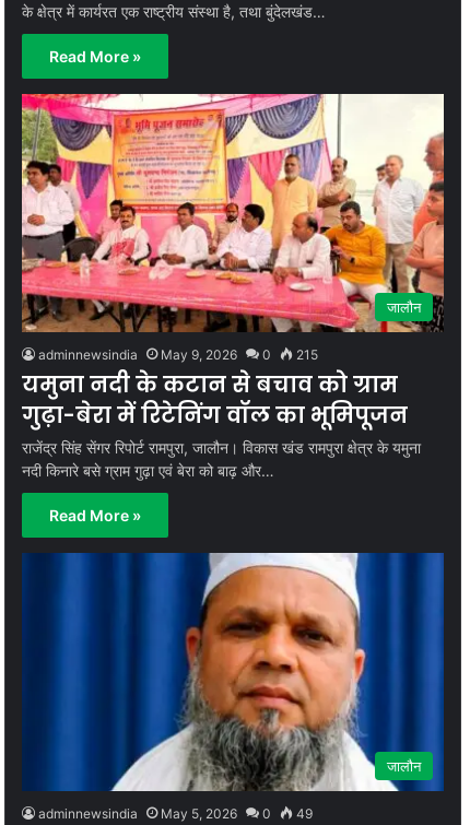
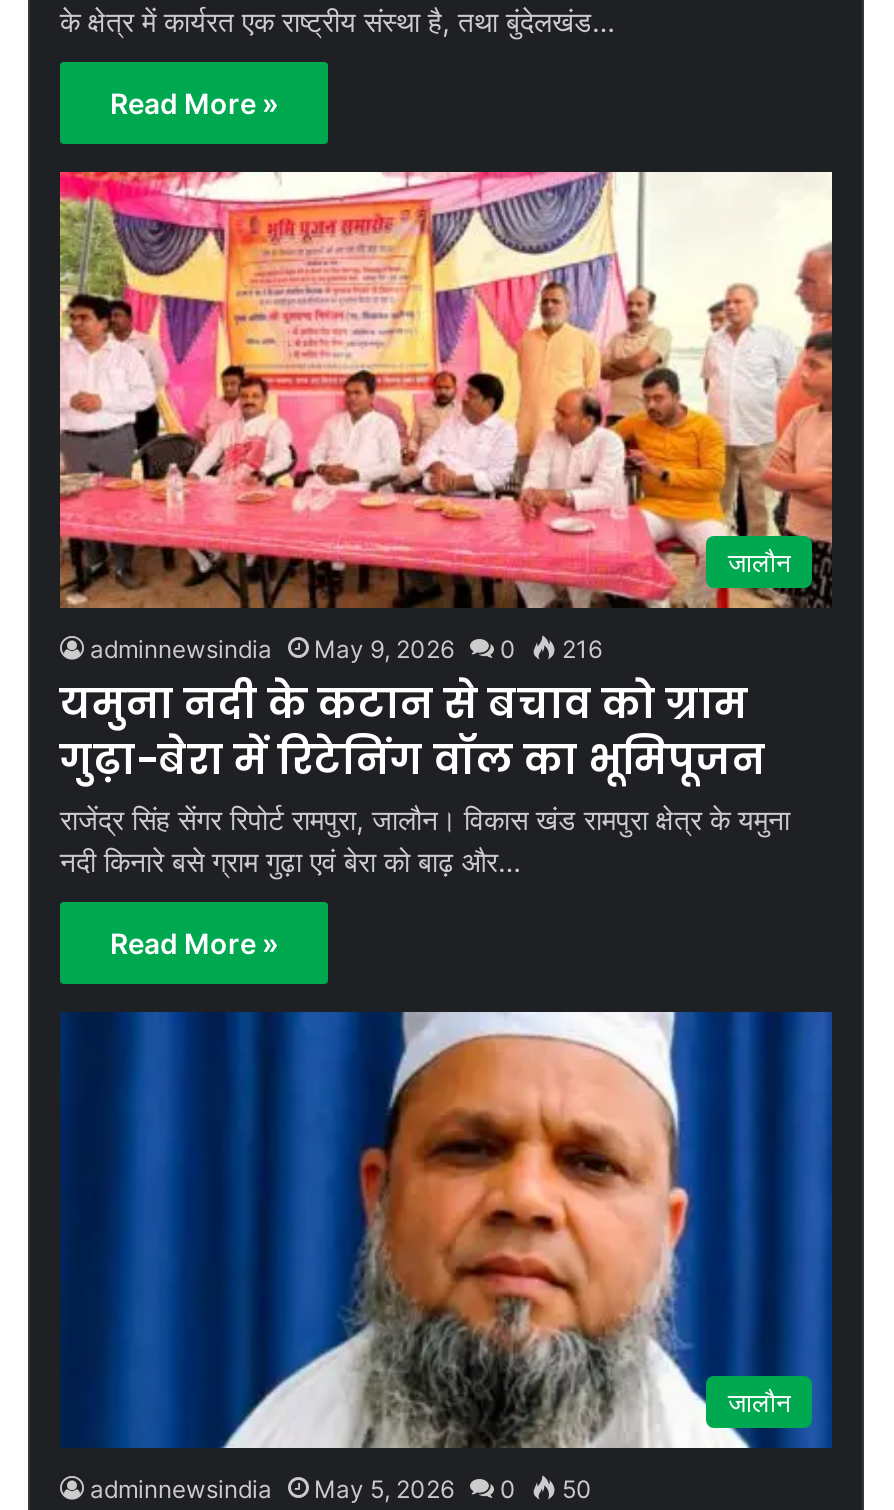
[38,347,318,363] adminnewsindia May 9, 2026 0 215 -> [90,634,602,664] adminnewsindia May 9, 2026 0 216
[38,805,313,822] adminnewsindia May 5, 2026 0 49 -> [90,1474,592,1504] adminnewsindia May 5, 2026 0 50

